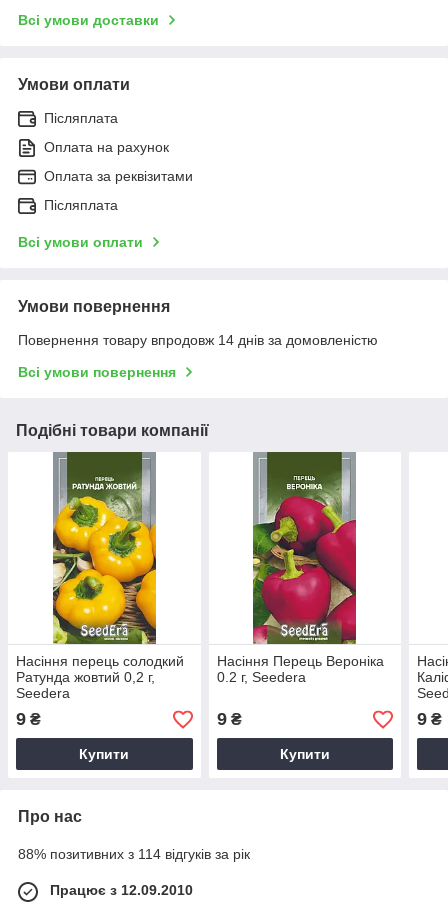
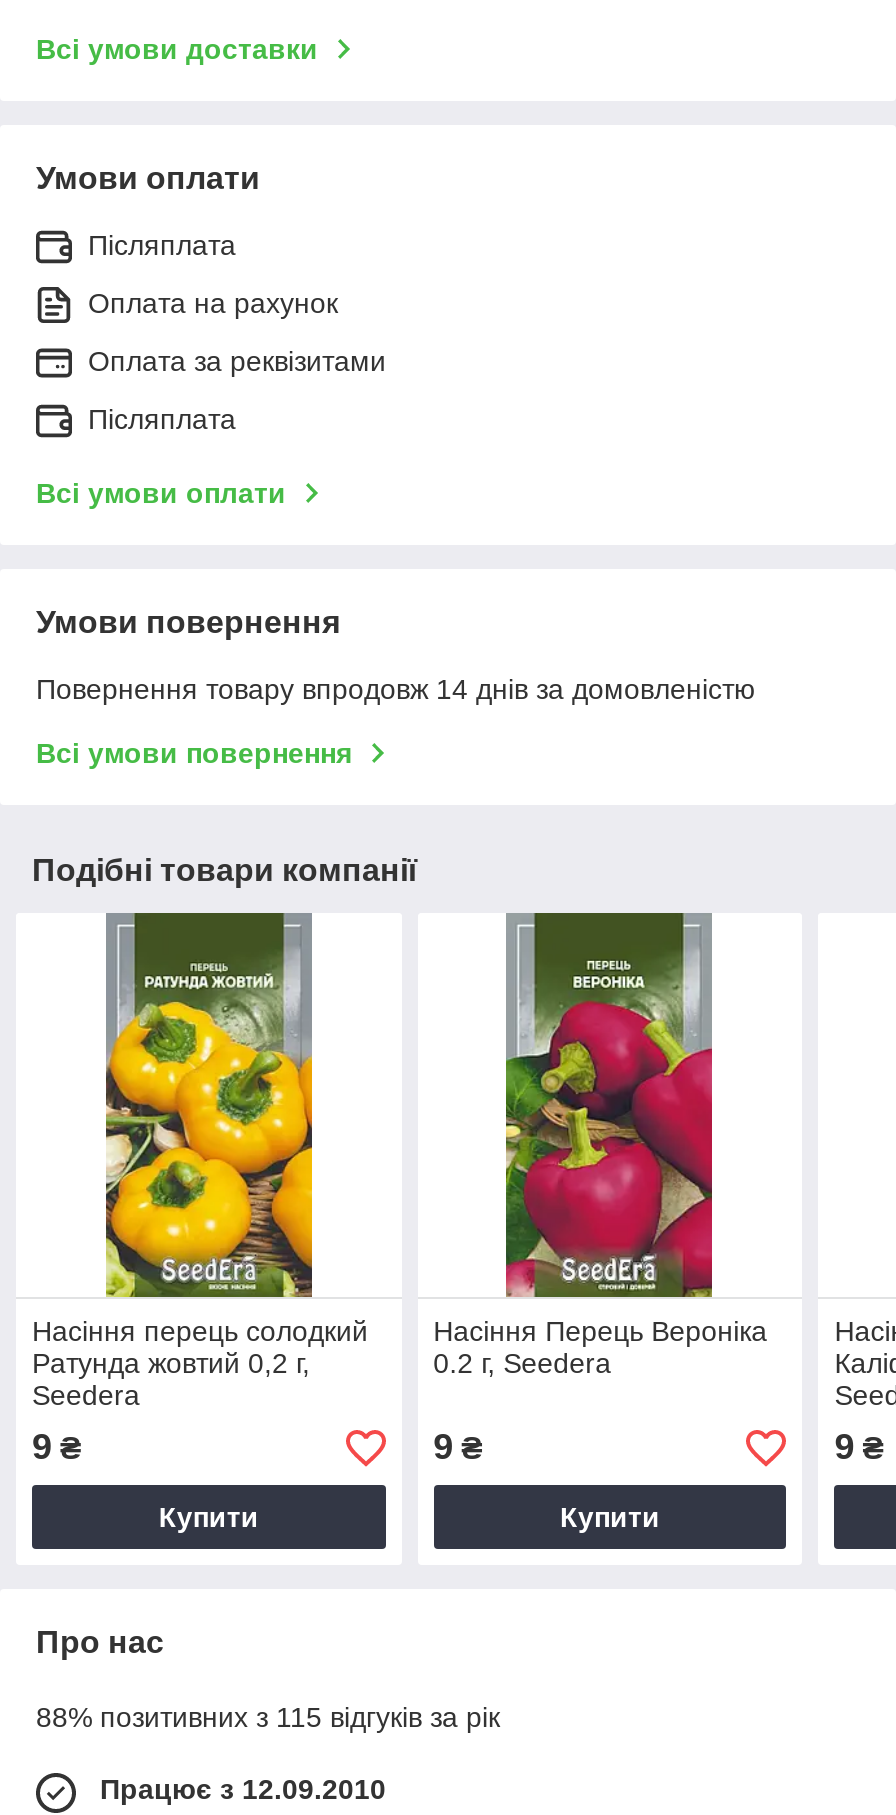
[18,846,250,862] 88% позитивних з 114 відгуків за рік -> [36,1702,500,1734] 88% позитивних з 115 відгуків за рік

